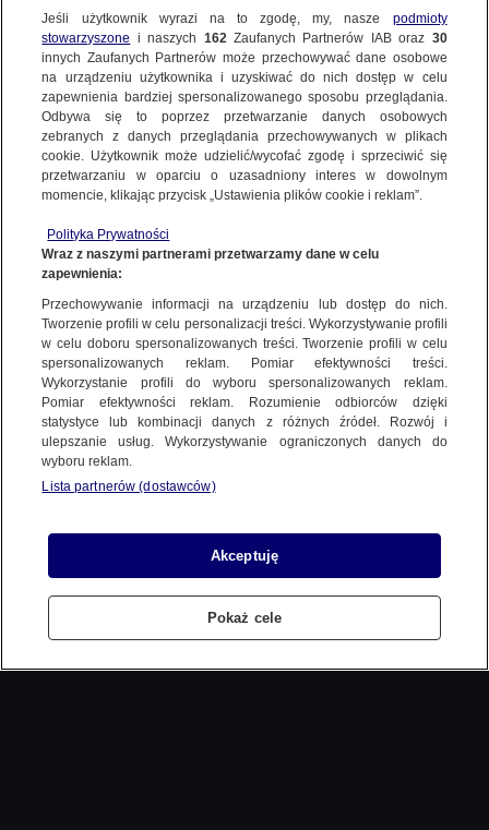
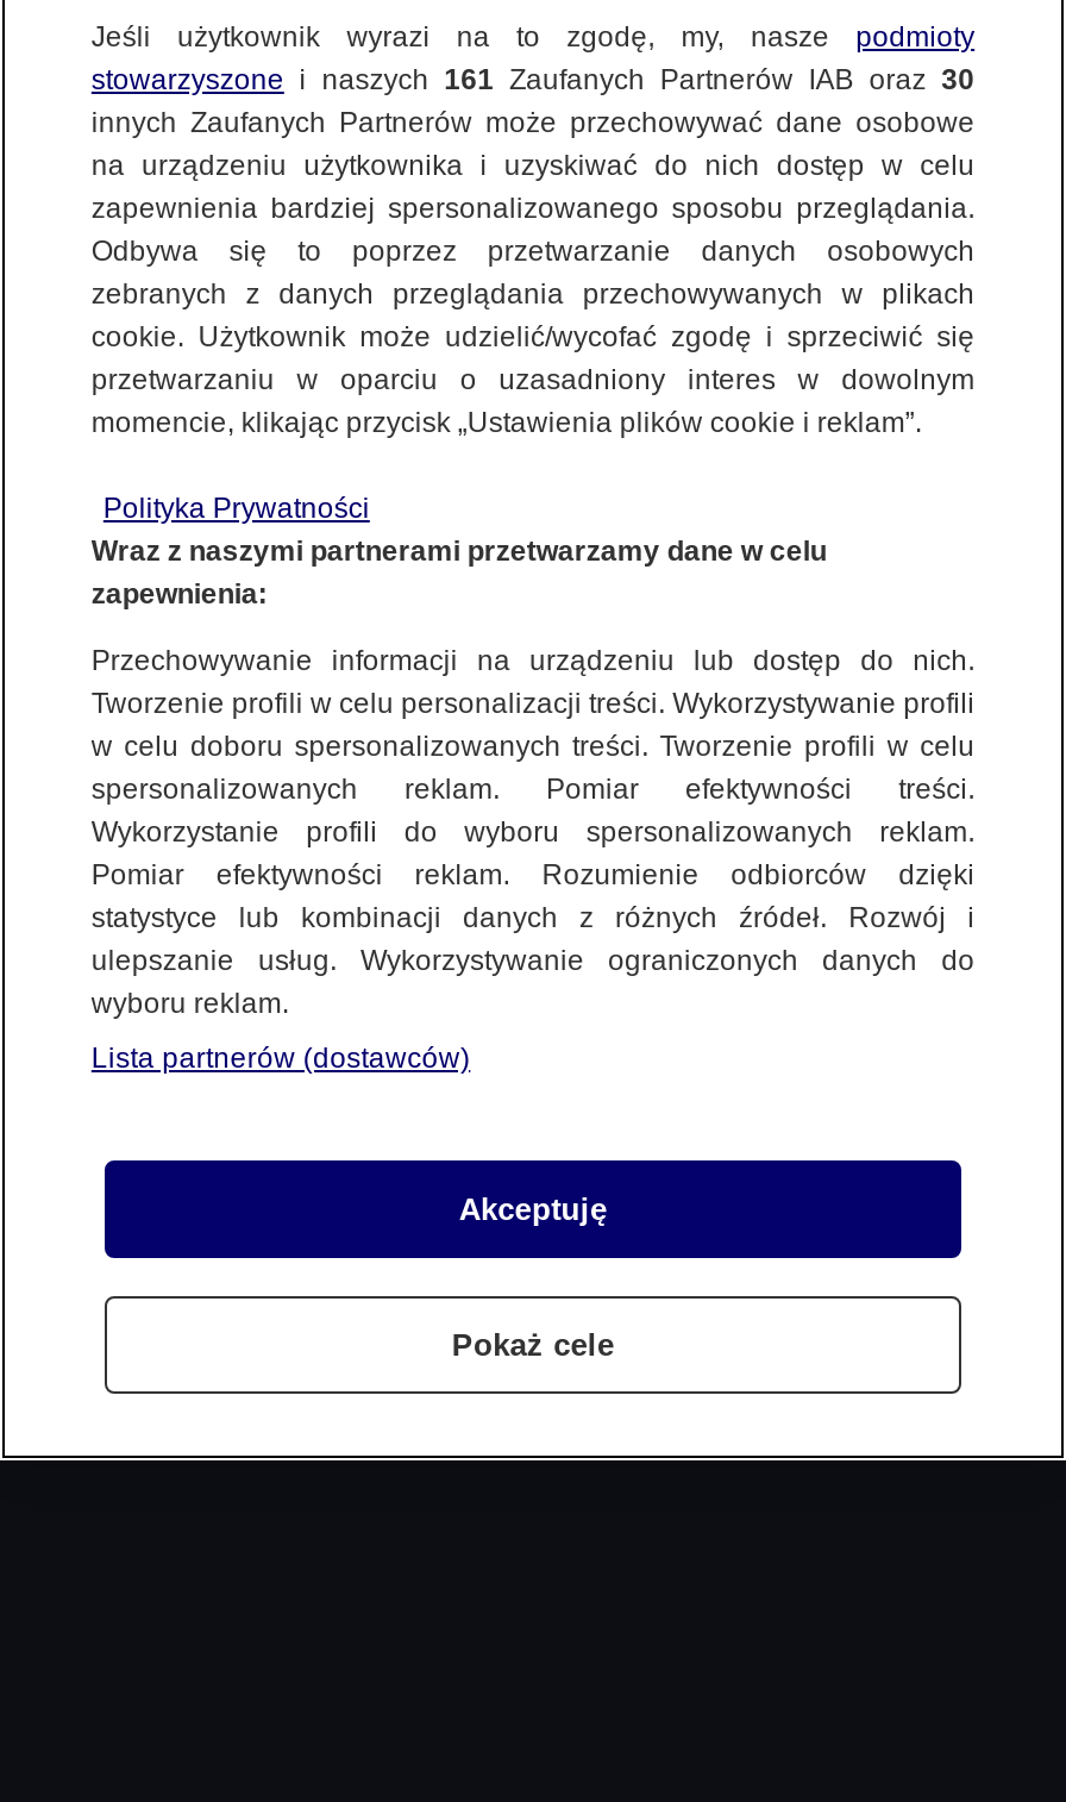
[42,31,447,46] stowarzyszone i naszych 162 Zaufanych Partnerów IAB oraz 30 -> [91,63,975,96] stowarzyszone i naszych 161 Zaufanych Partnerów IAB oraz 30

